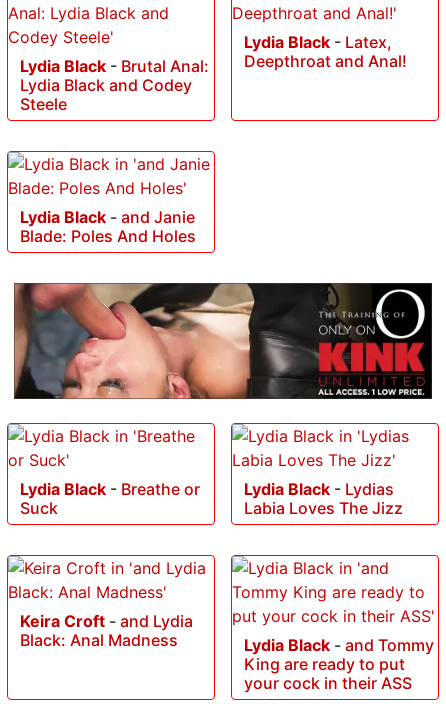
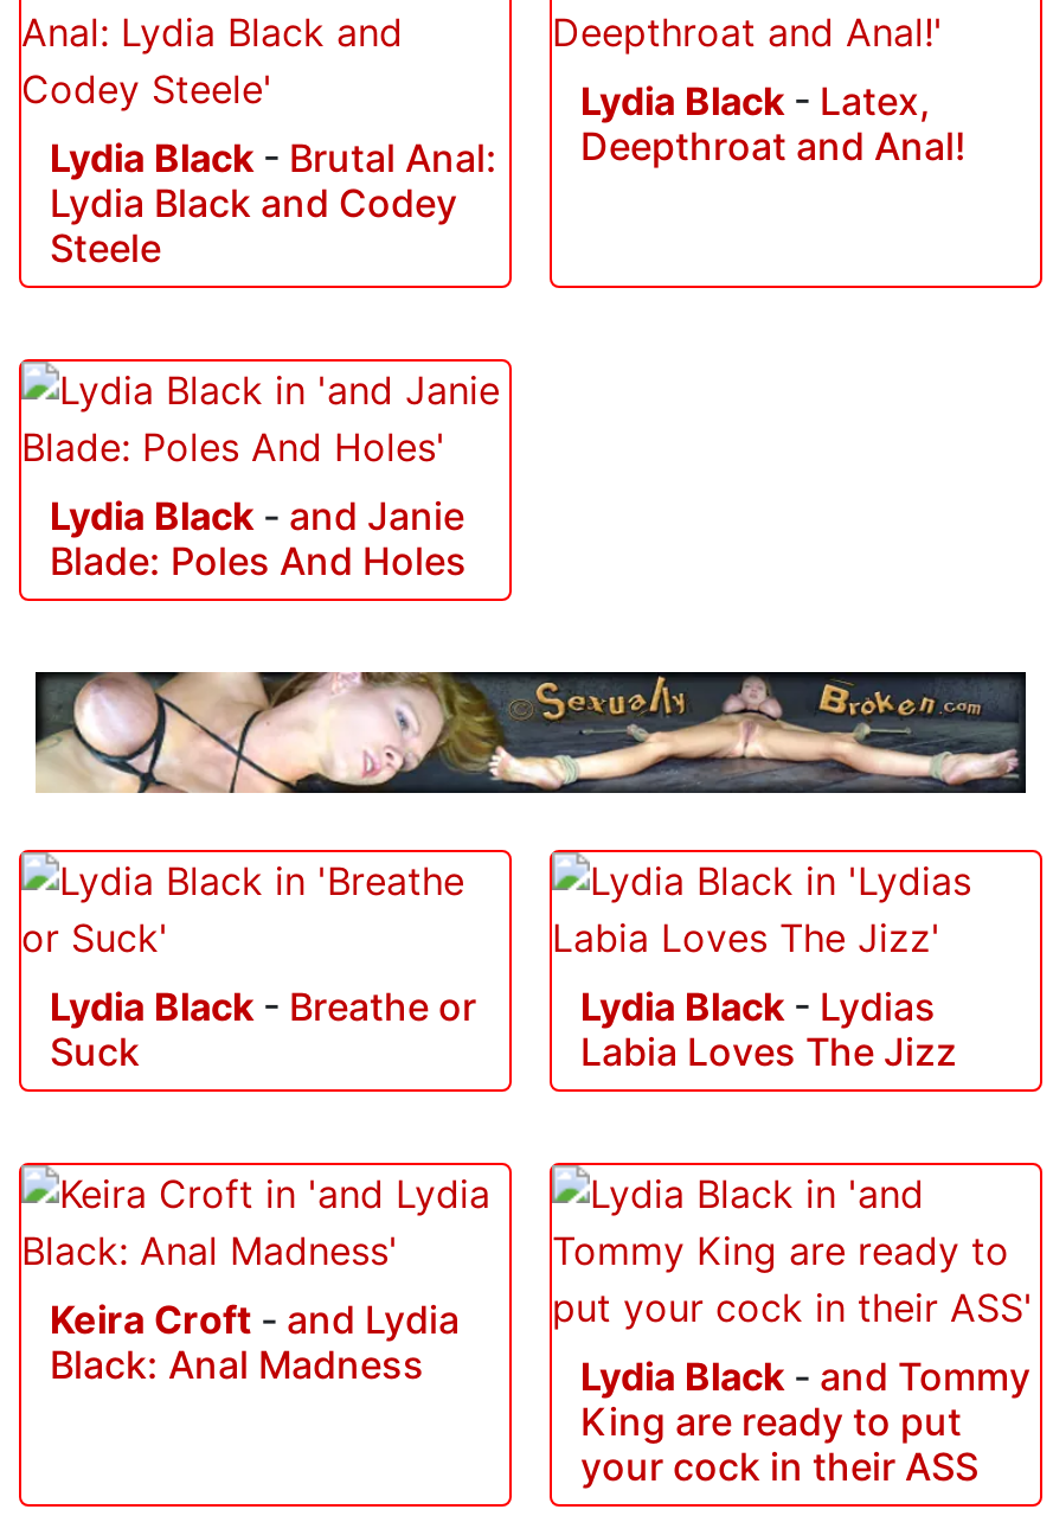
[13,282,433,400] [image] -> [33,669,1023,794] [image]

